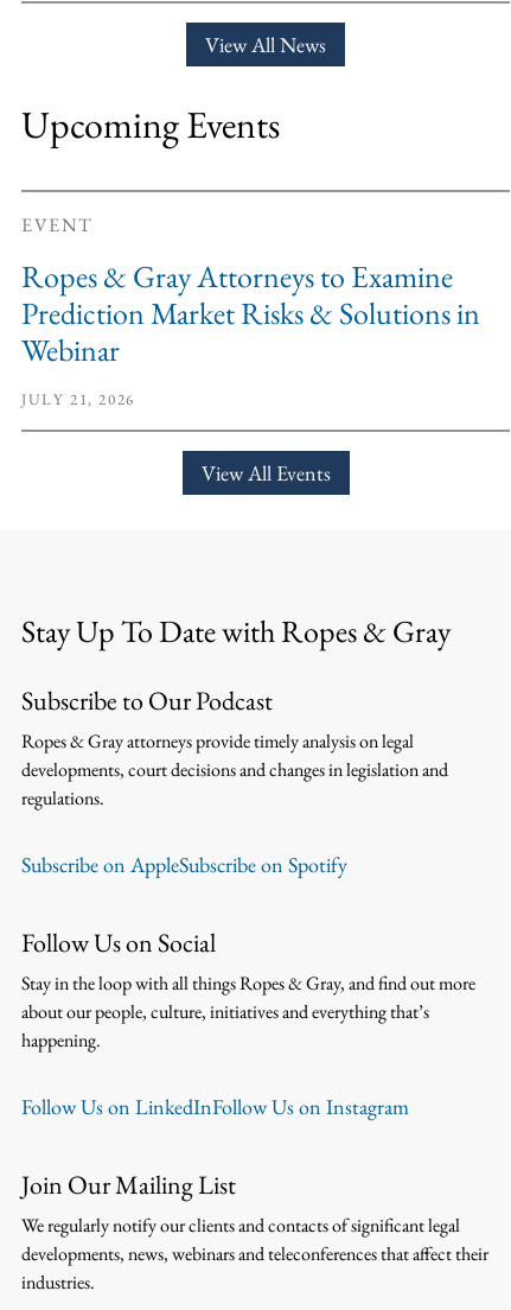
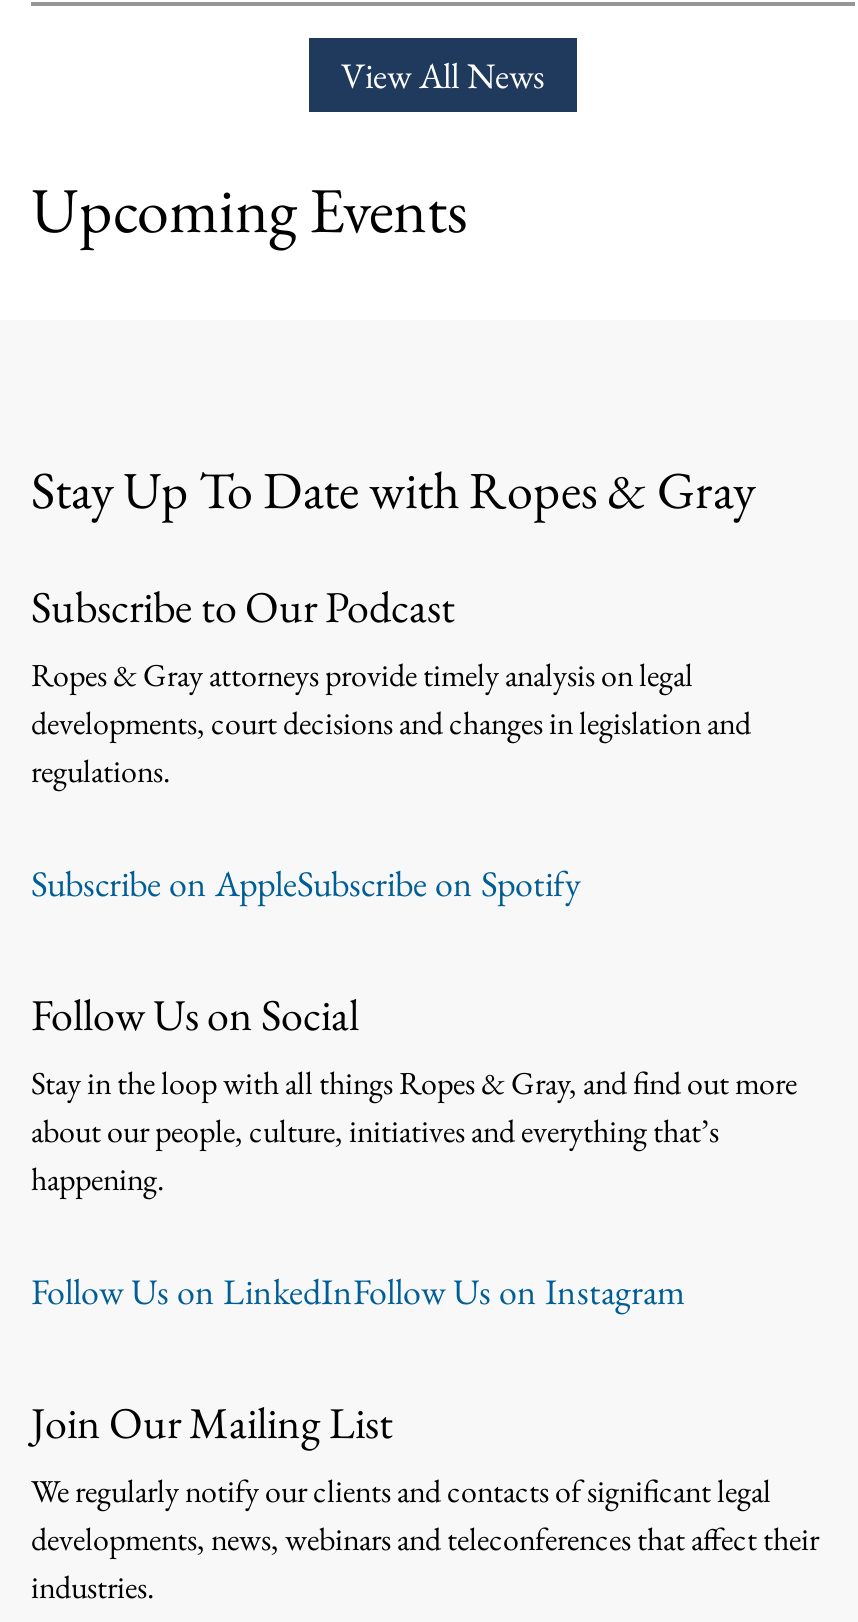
[21,212,480,487] EVENT | Ropes & Gray Attorneys to Examine | Prediction Market Risks & Solutions in | Webinar | JULY 21, 2026 | View All Events -> none

